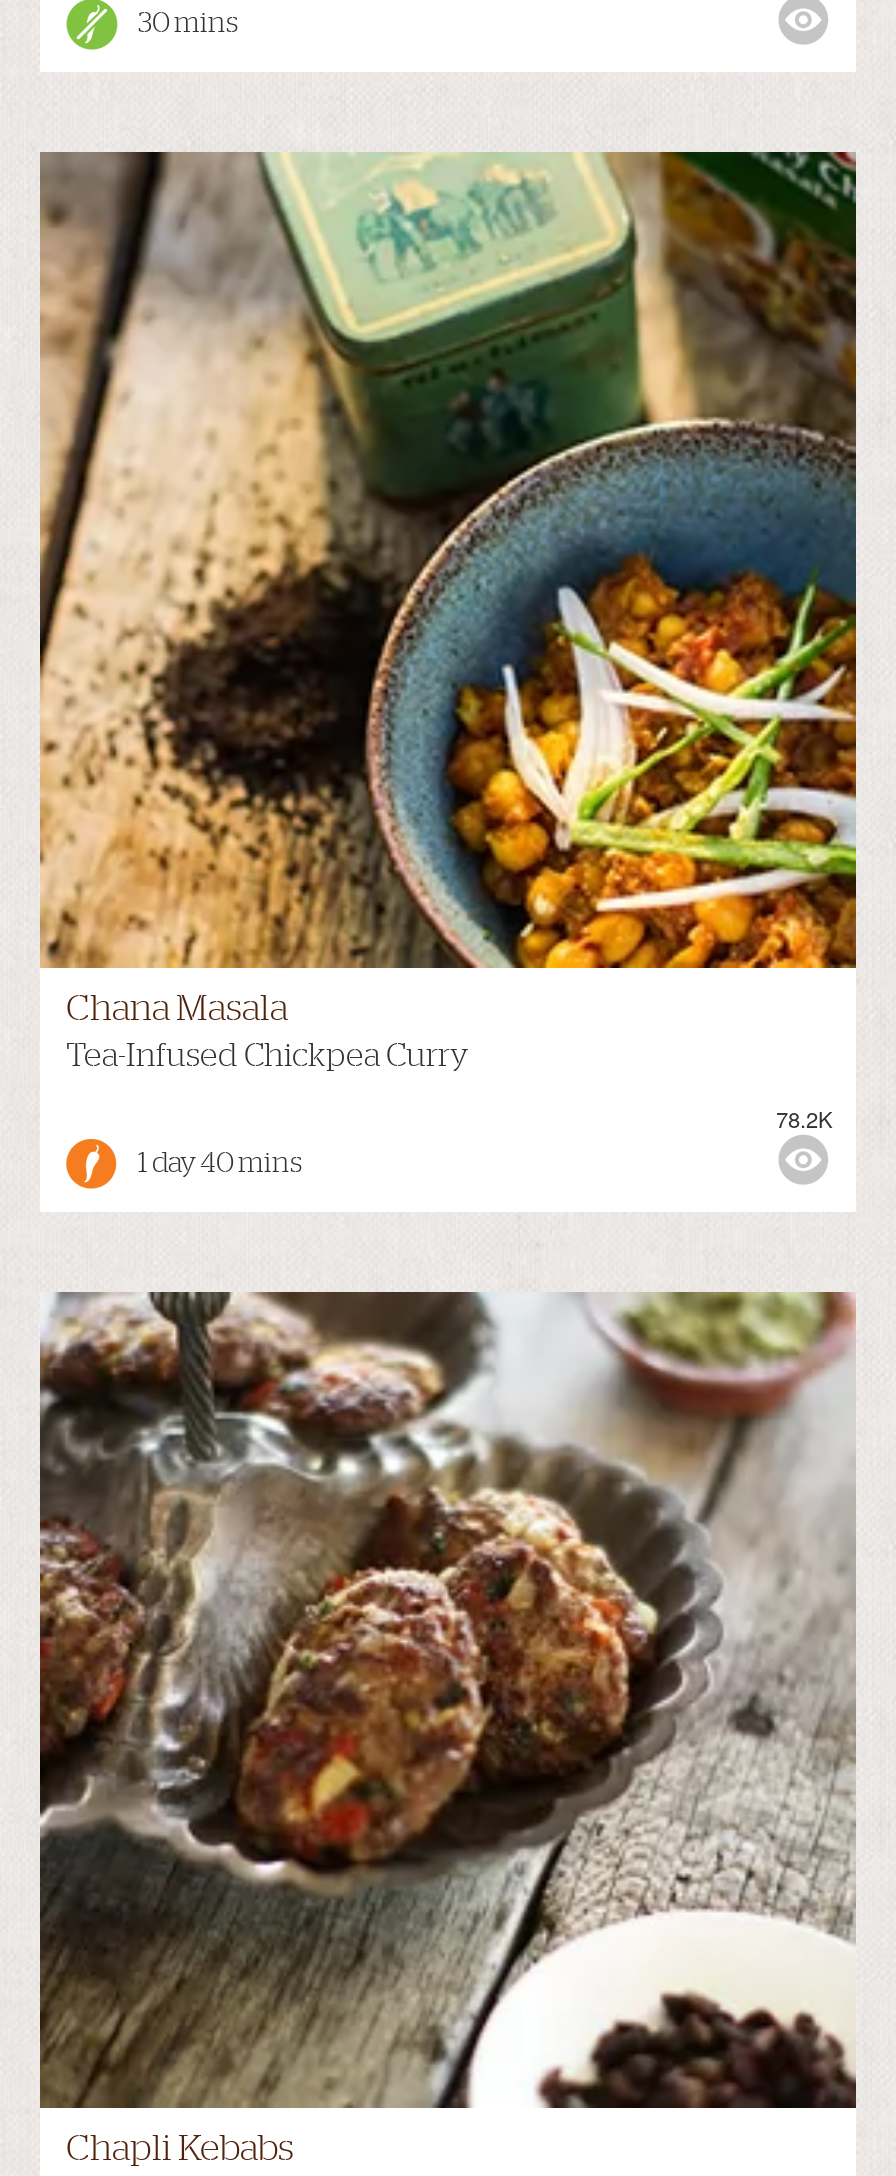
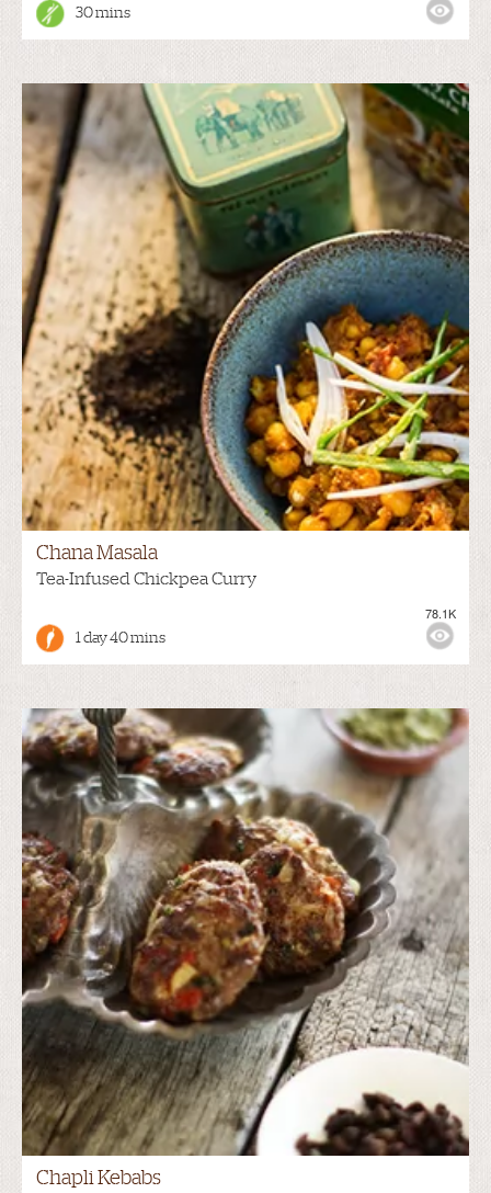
[776,1102,832,1134] 78.2K -> [425,604,456,622] 78.1K

